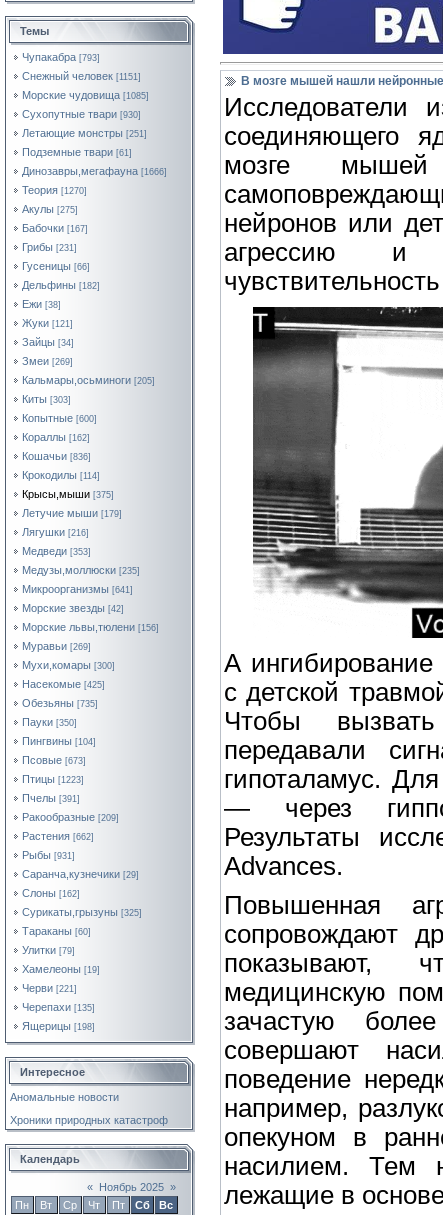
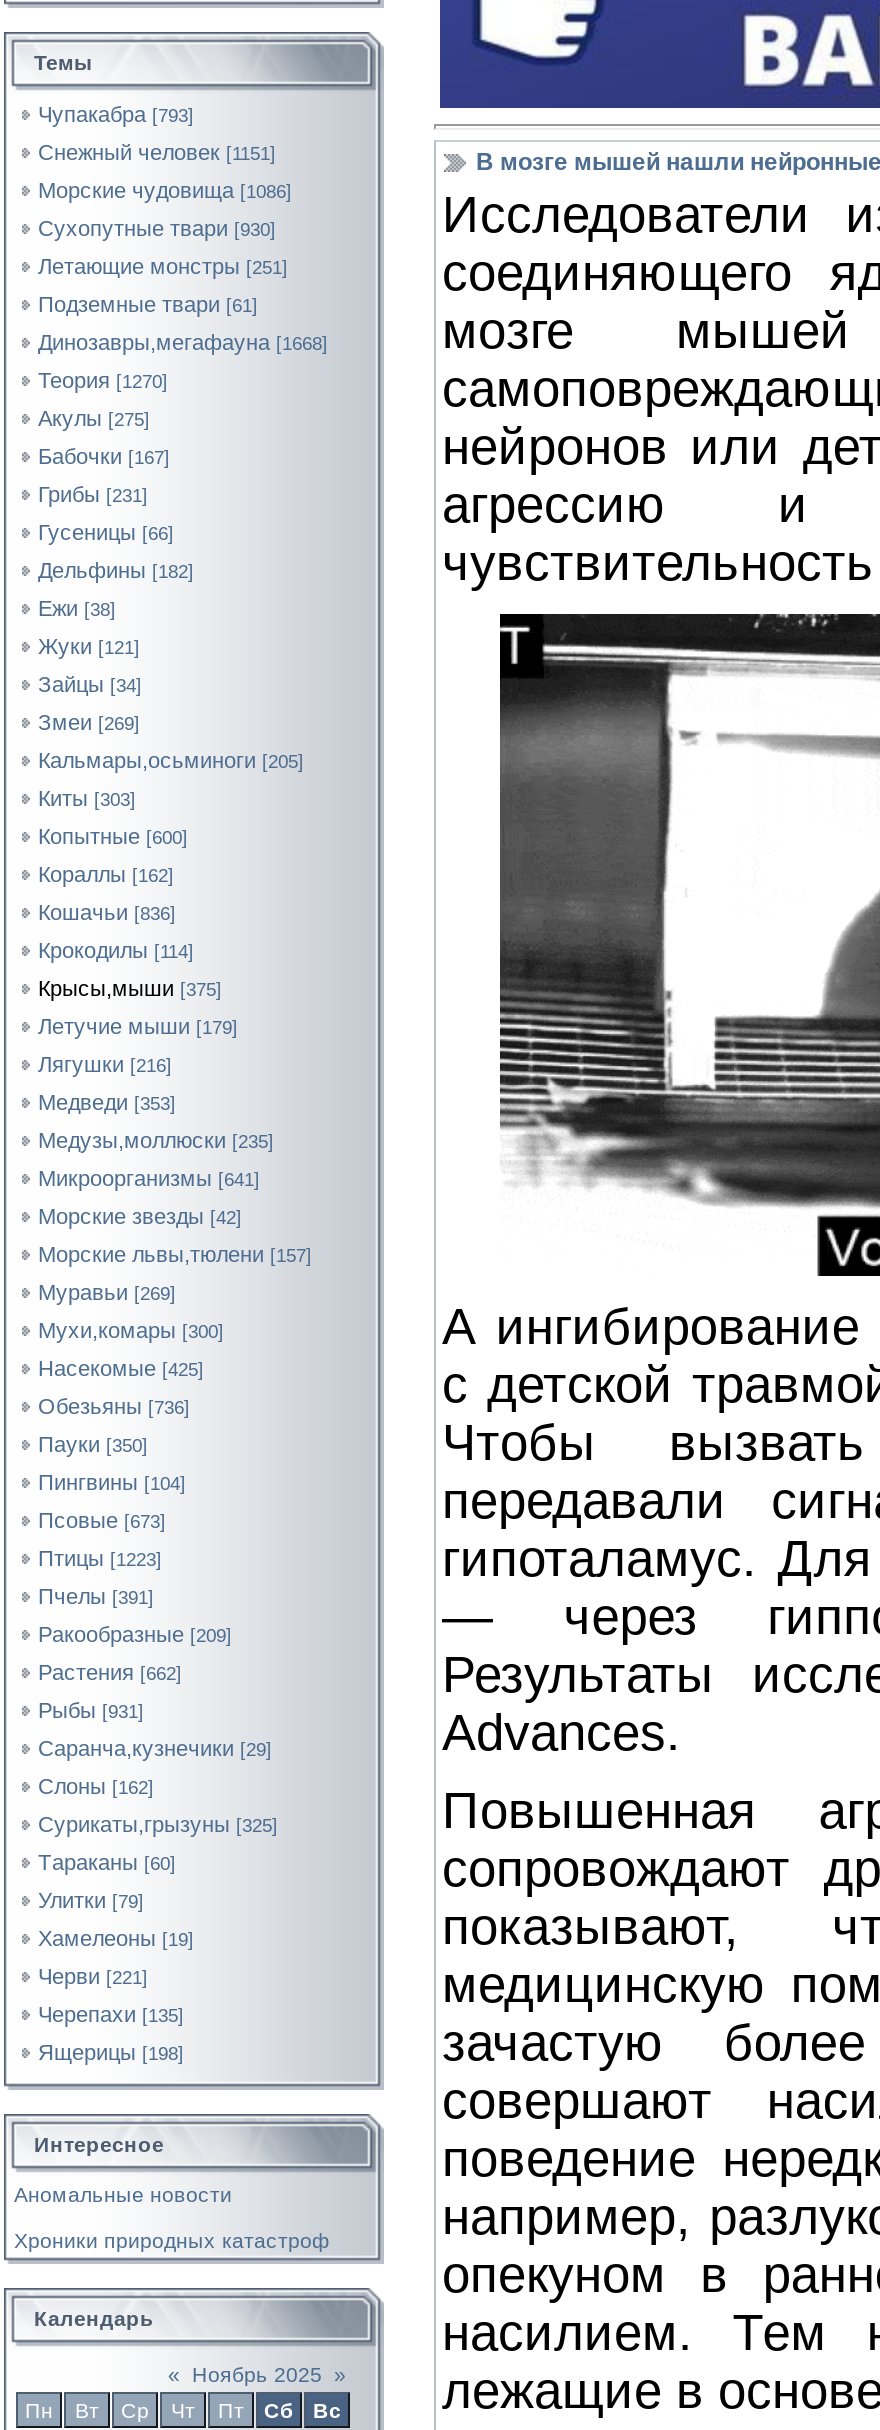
[22,89,149,101] Морские чудовища [1085] -> [38,178,292,202] Морские чудовища [1086]
[22,165,167,177] Динозавры,мегафауна [1666] -> [38,330,328,354] Динозавры,мегафауна [1668]
[22,621,159,633] Морские львы,тюлени [156] -> [38,1242,312,1266] Морские львы,тюлени [157]
[22,697,98,709] Обезьяны [735] -> [38,1394,190,1418] Обезьяны [736]

